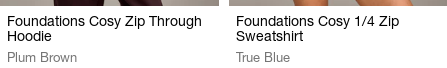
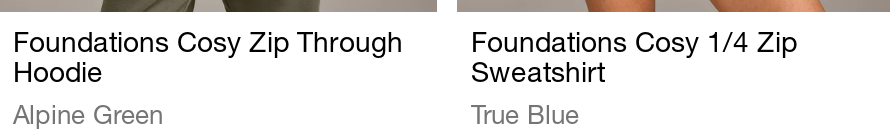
[7,48,77,64] Plum Brown -> [13,97,163,129] Alpine Green

